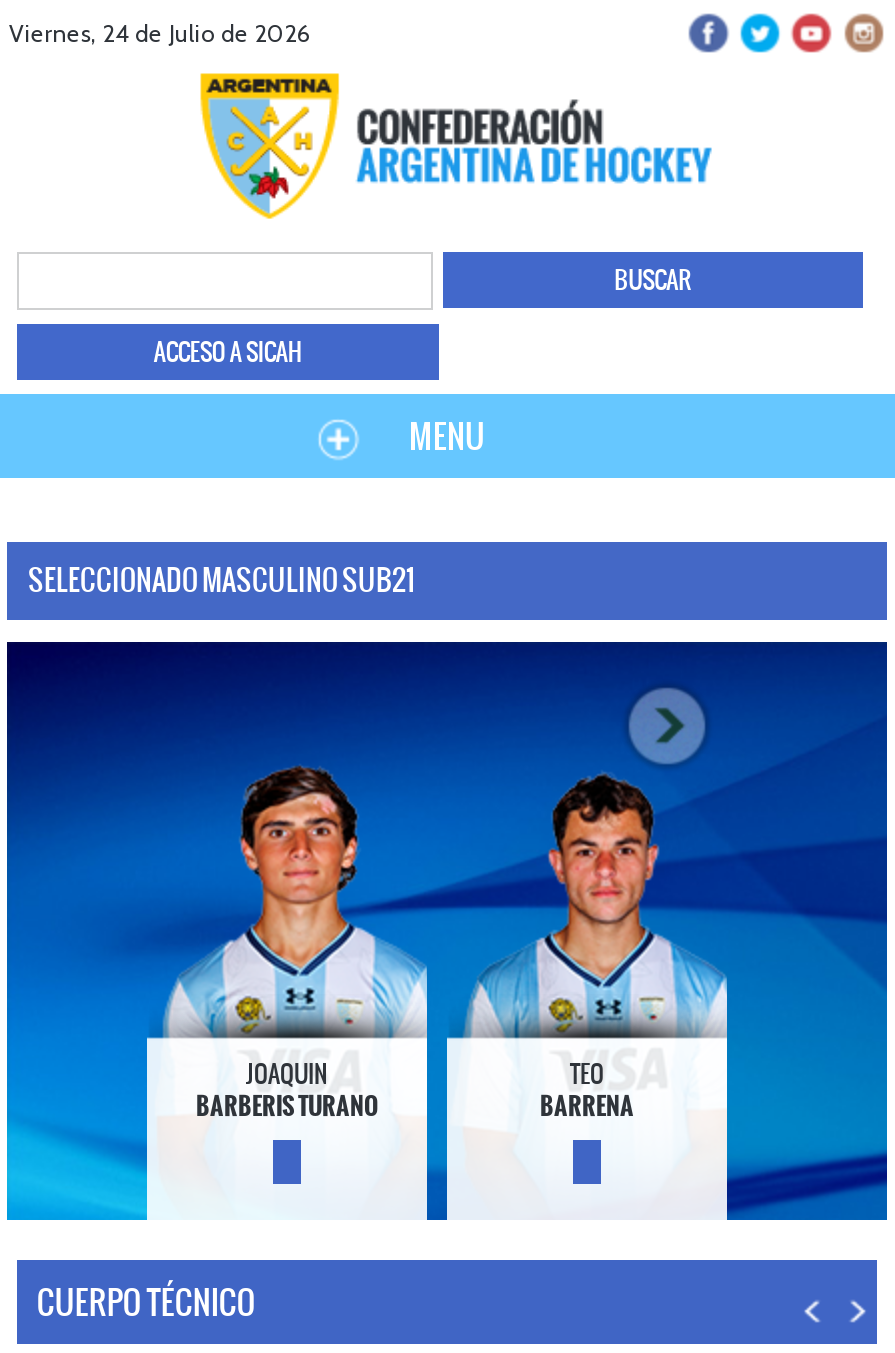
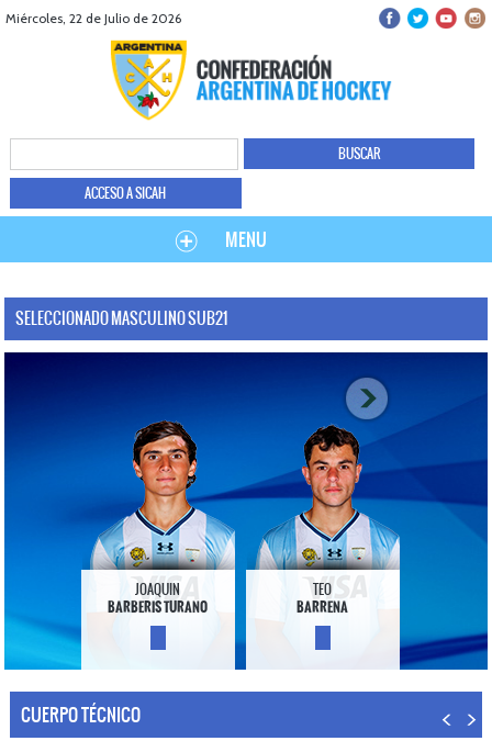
[9,18,309,48] Viernes, 24 de Julio de 2026 -> [5,10,181,26] Miércoles, 22 de Julio de 2026

